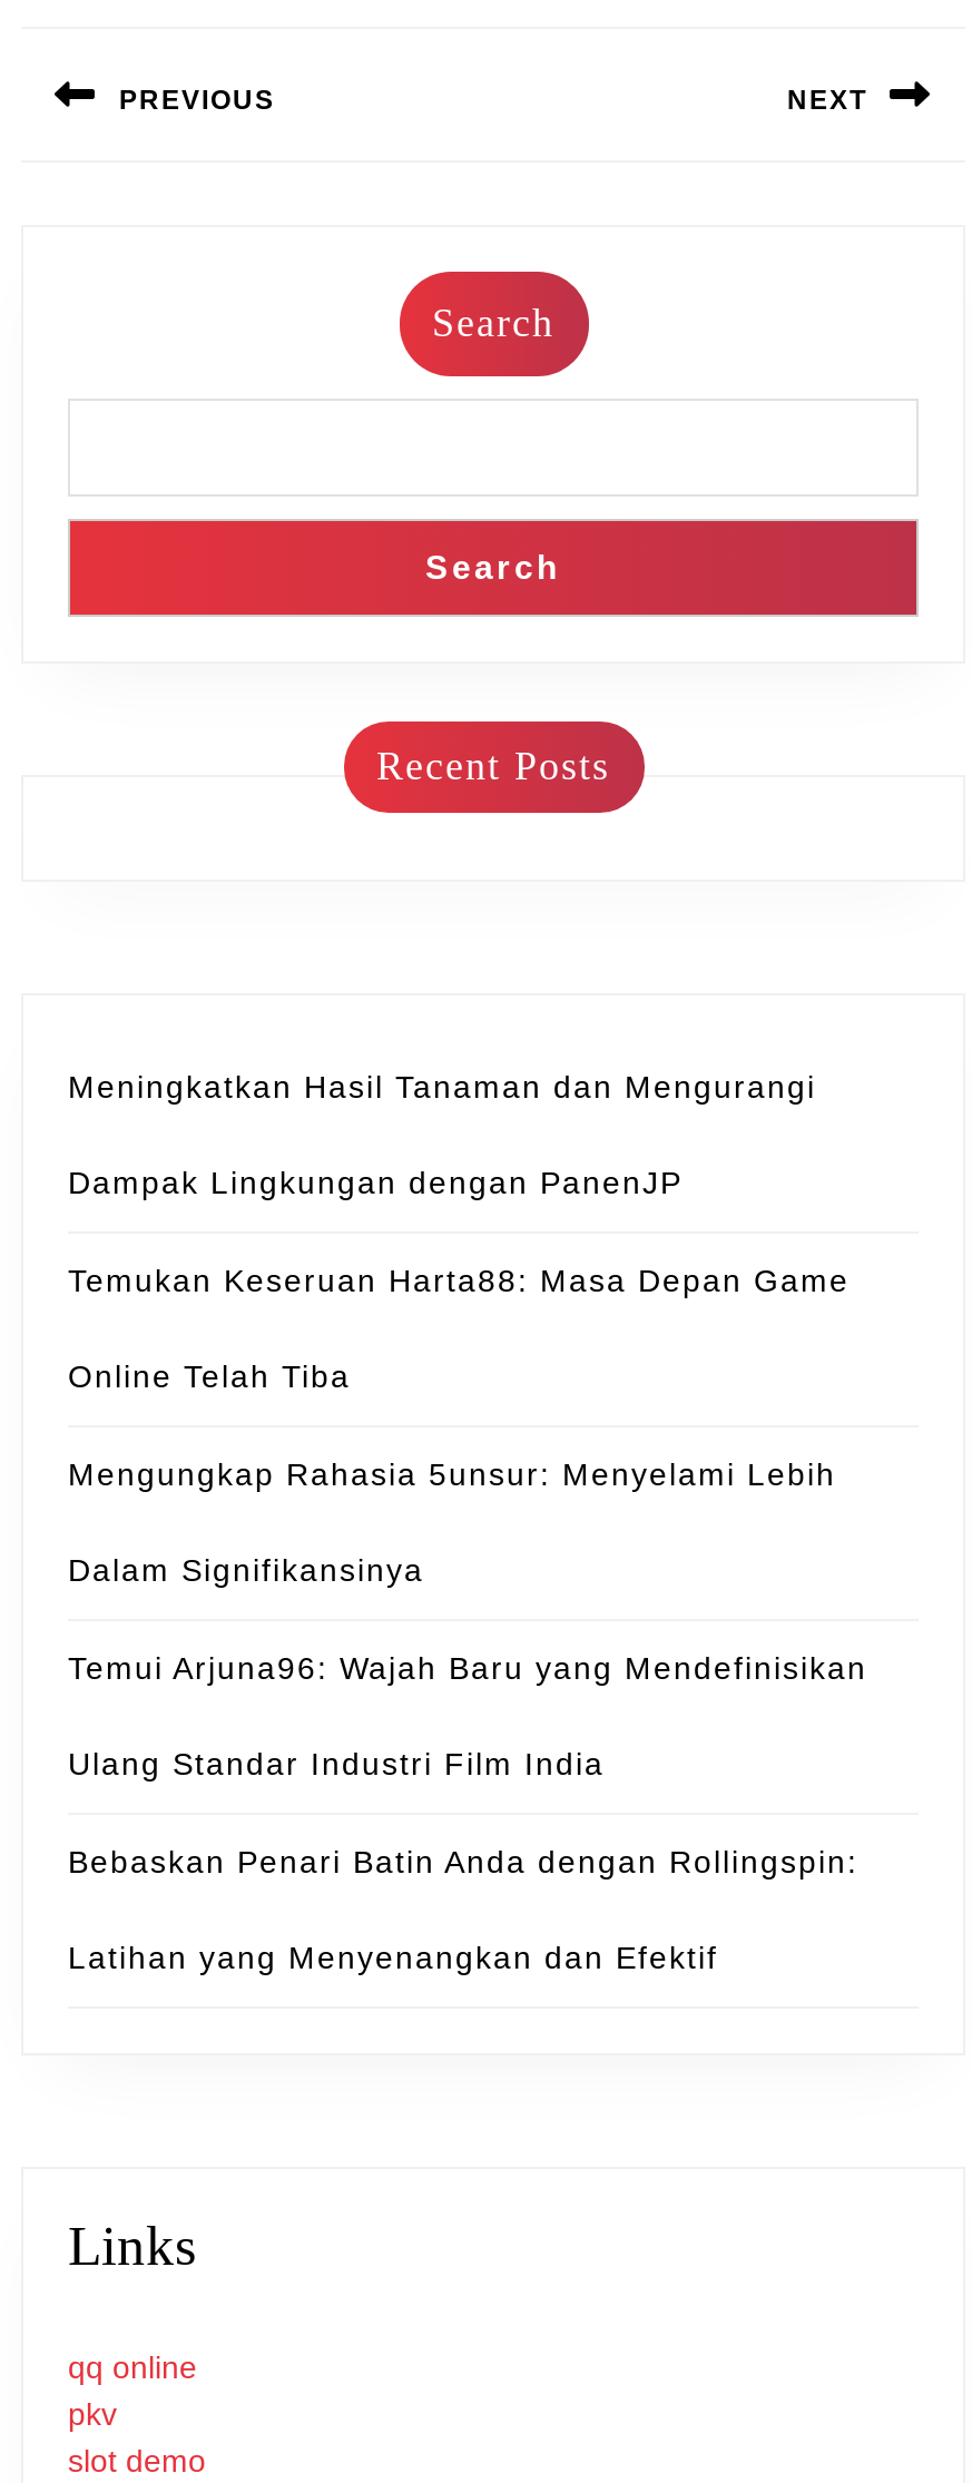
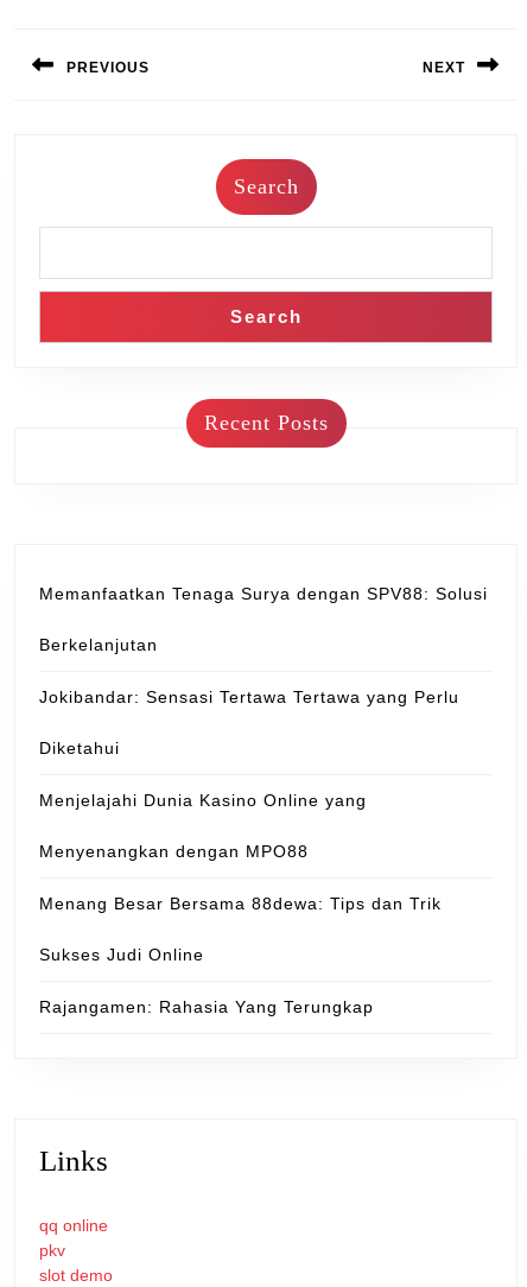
[68,1069,867,1975] Meningkatkan Hasil Tanaman dan Mengurangi | Dampak Lingkungan dengan PanenJP | Temukan Keseruan Harta88: Masa Depan Game | Online Telah Tiba | Mengungkap Rahasia 5unsur: Menyelami Lebih | Dalam Signifikansinya | Temui Arjuna96: Wajah Baru yang Mendefinisikan | Ulang Standar Industri Film India | Bebaskan Penari Batin Anda dengan Rollingspin: | Latihan yang Menyenangkan dan Efektif -> [39,584,488,1016] Memanfaatkan Tenaga Surya dengan SPV88: Solusi | Berkelanjutan | Jokibandar: Sensasi Tertawa Tertawa yang Perlu | Diketahui | Menjelajahi Dunia Kasino Online yang | Menyenangkan dengan MPO88 | Menang Besar Bersama 88dewa: Tips dan Trik | Sukses Judi Online | Rajangamen: Rahasia Yang Terungkap

